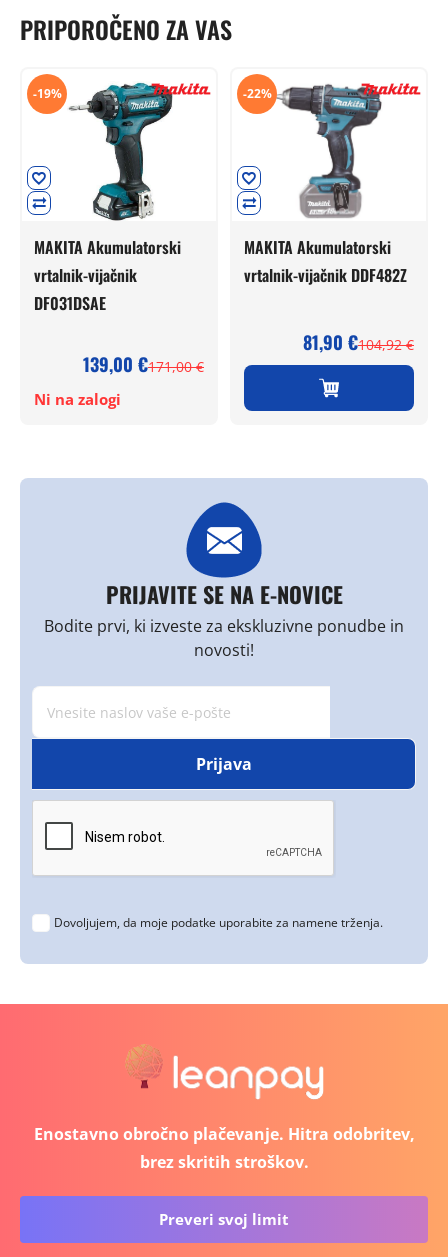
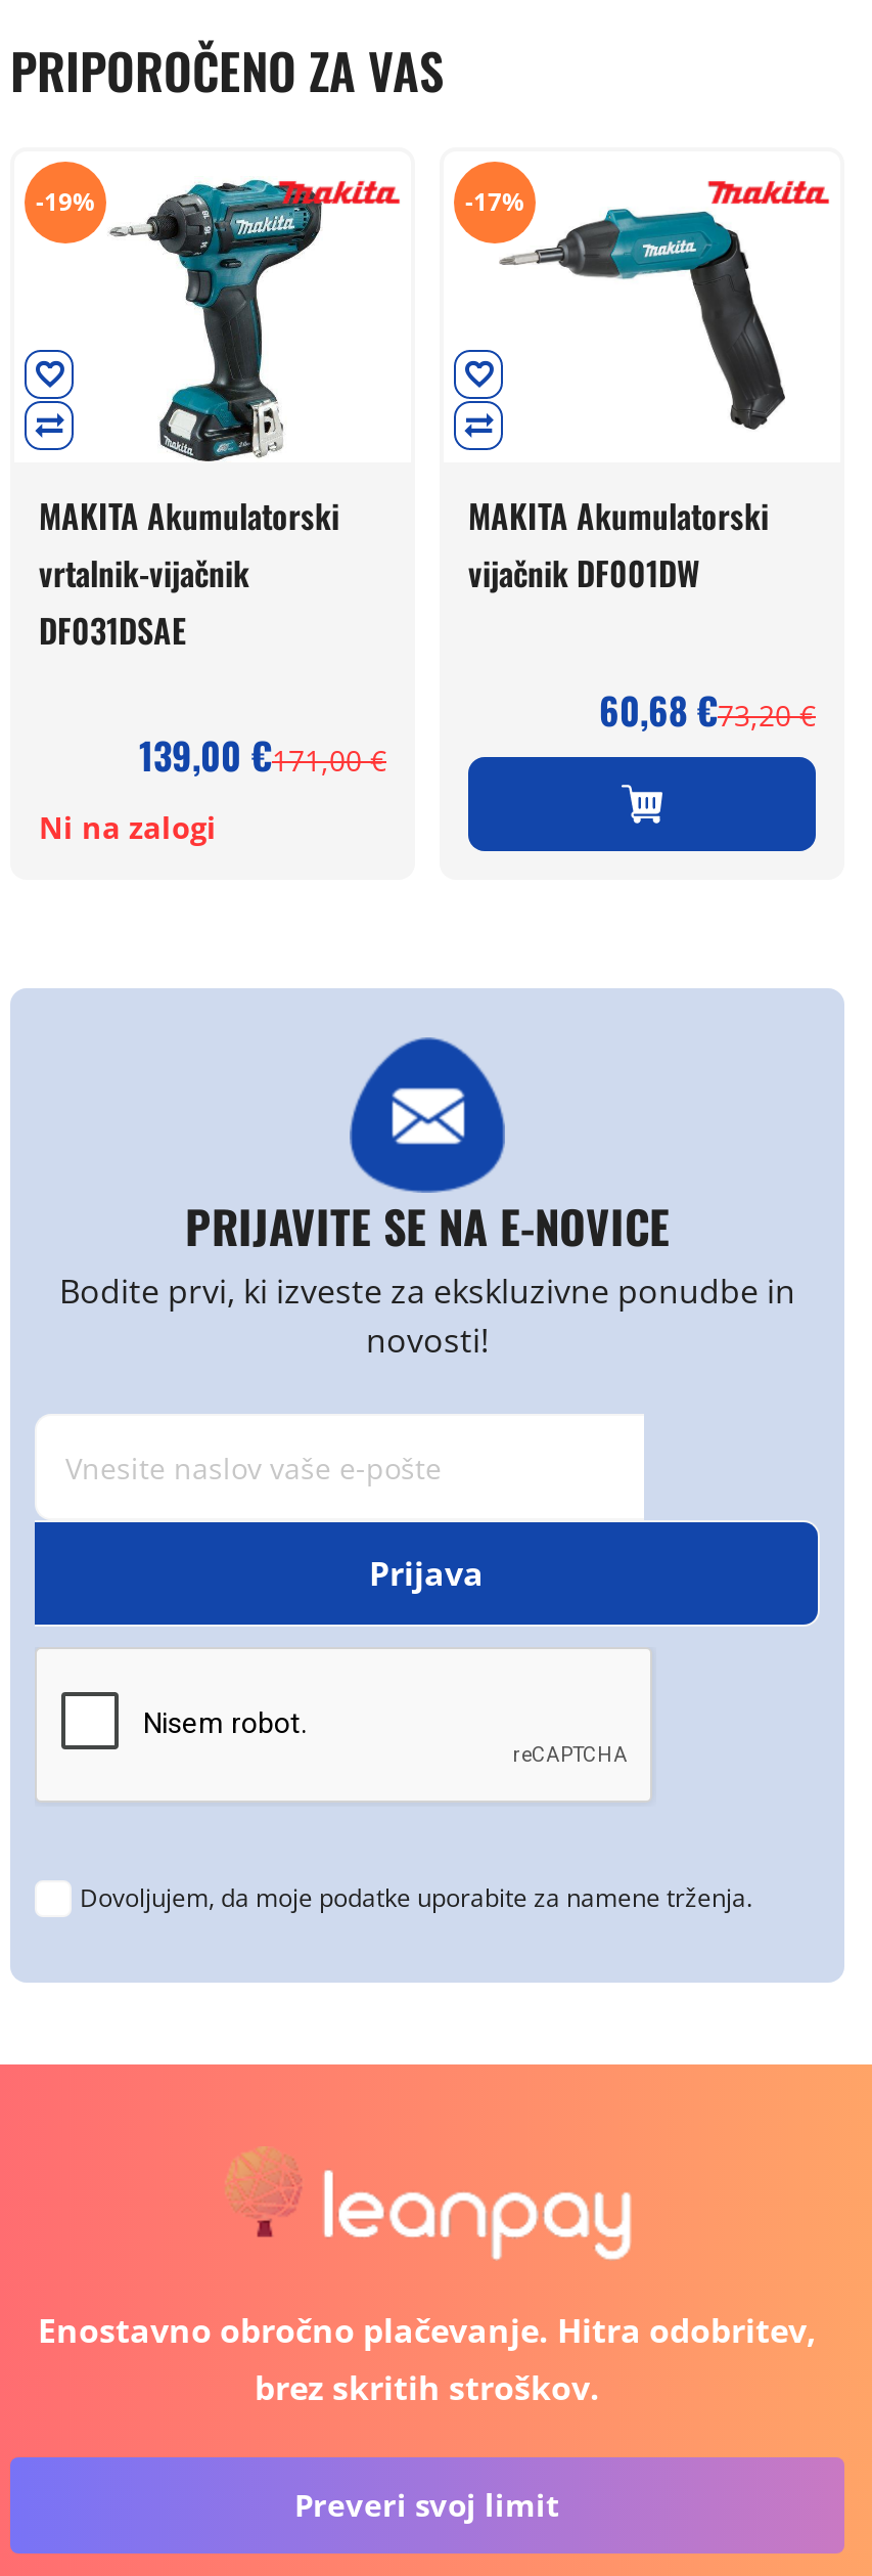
[242,83,399,219] [image] | -22% -> [465,182,787,456] [image] | -17%
[244,263,407,287] vrtalnik-vijačnik DDF482Z -> [468,548,699,597] vijačnik DF001DW
[303,329,414,355] 104,92€ | 81,90 € -> [599,683,816,736] 73,20€ | 60,68 €

